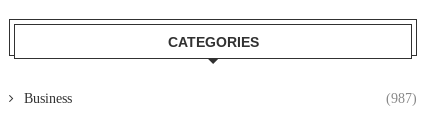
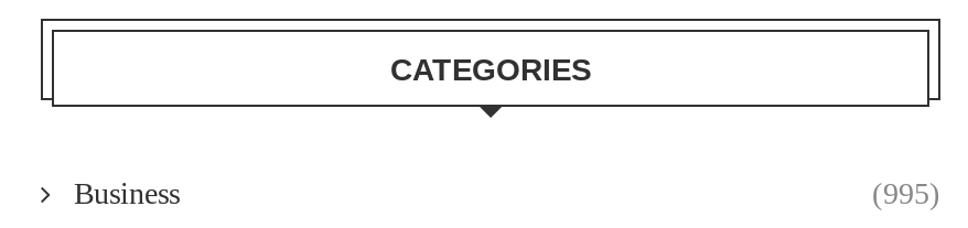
[386,90,417,105] (987) -> [872,176,940,209] (995)

